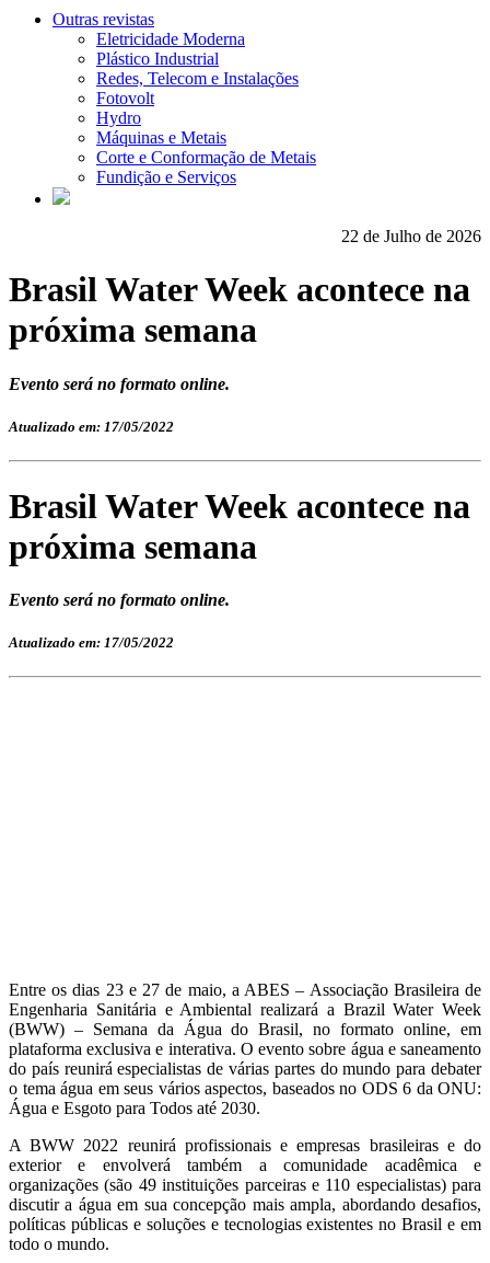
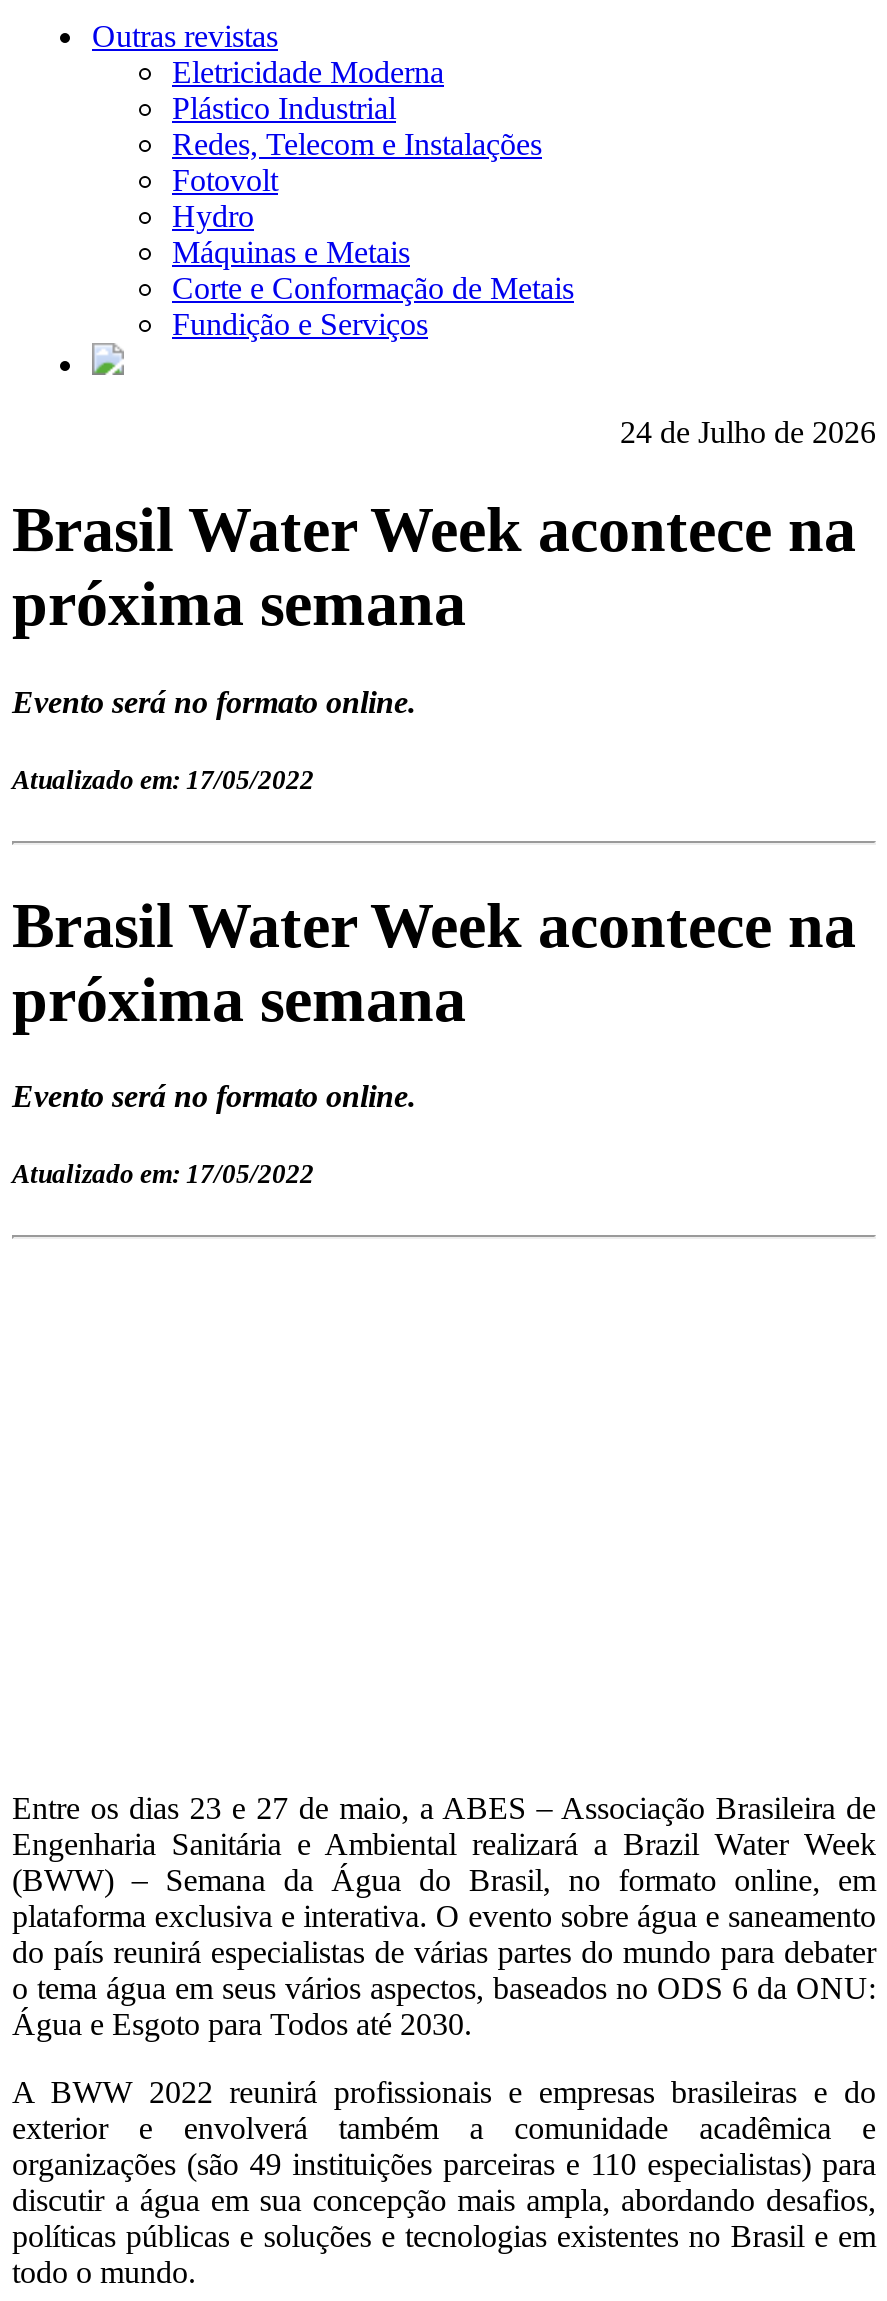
[341,227,481,245] 22 de Julho de 2026 -> [620,415,876,449] 24 de Julho de 2026

